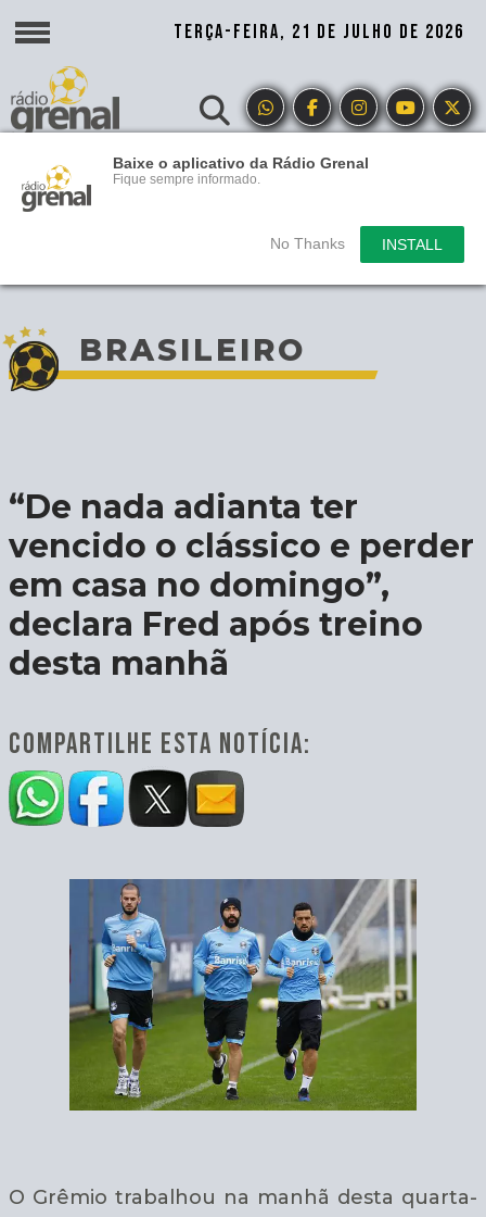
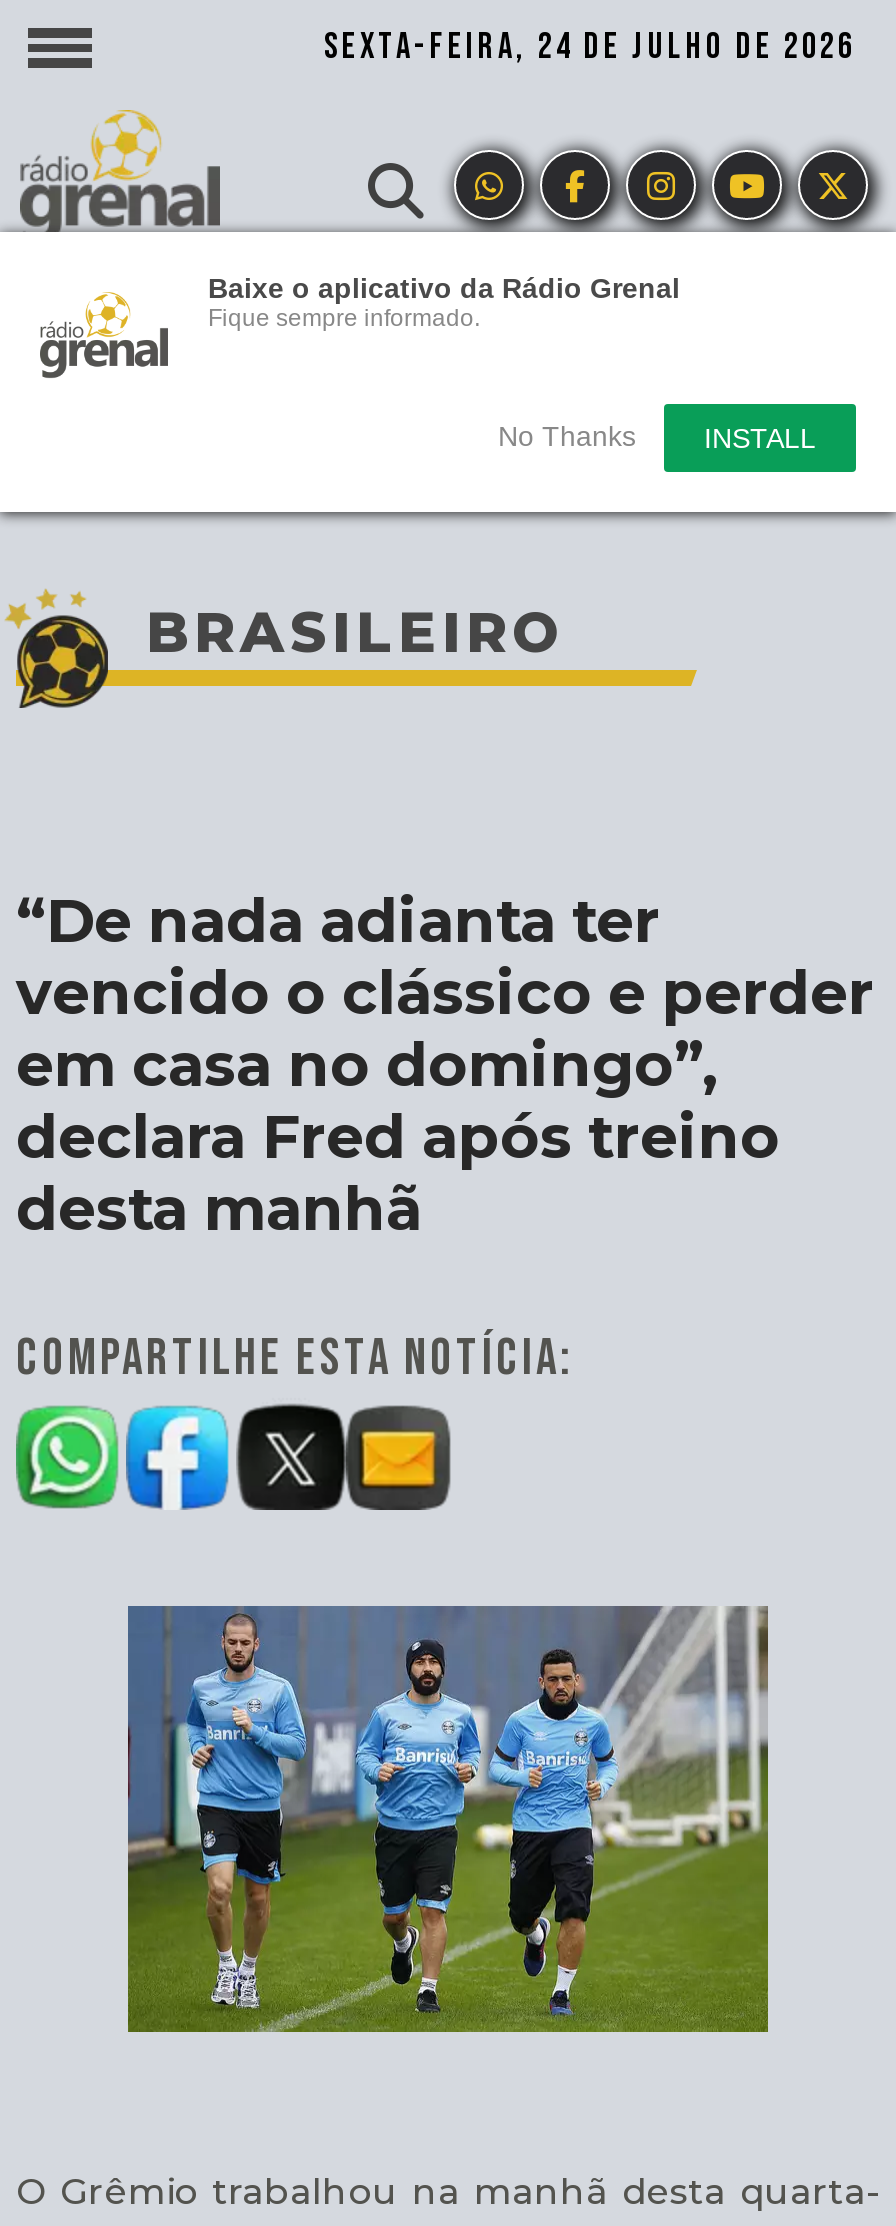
[174,21,464,43] TERÇA-FEIRA, 21 DE JULHO DE 2026 -> [324,26,856,68] SEXTA-FEIRA, 24 DE JULHO DE 2026

